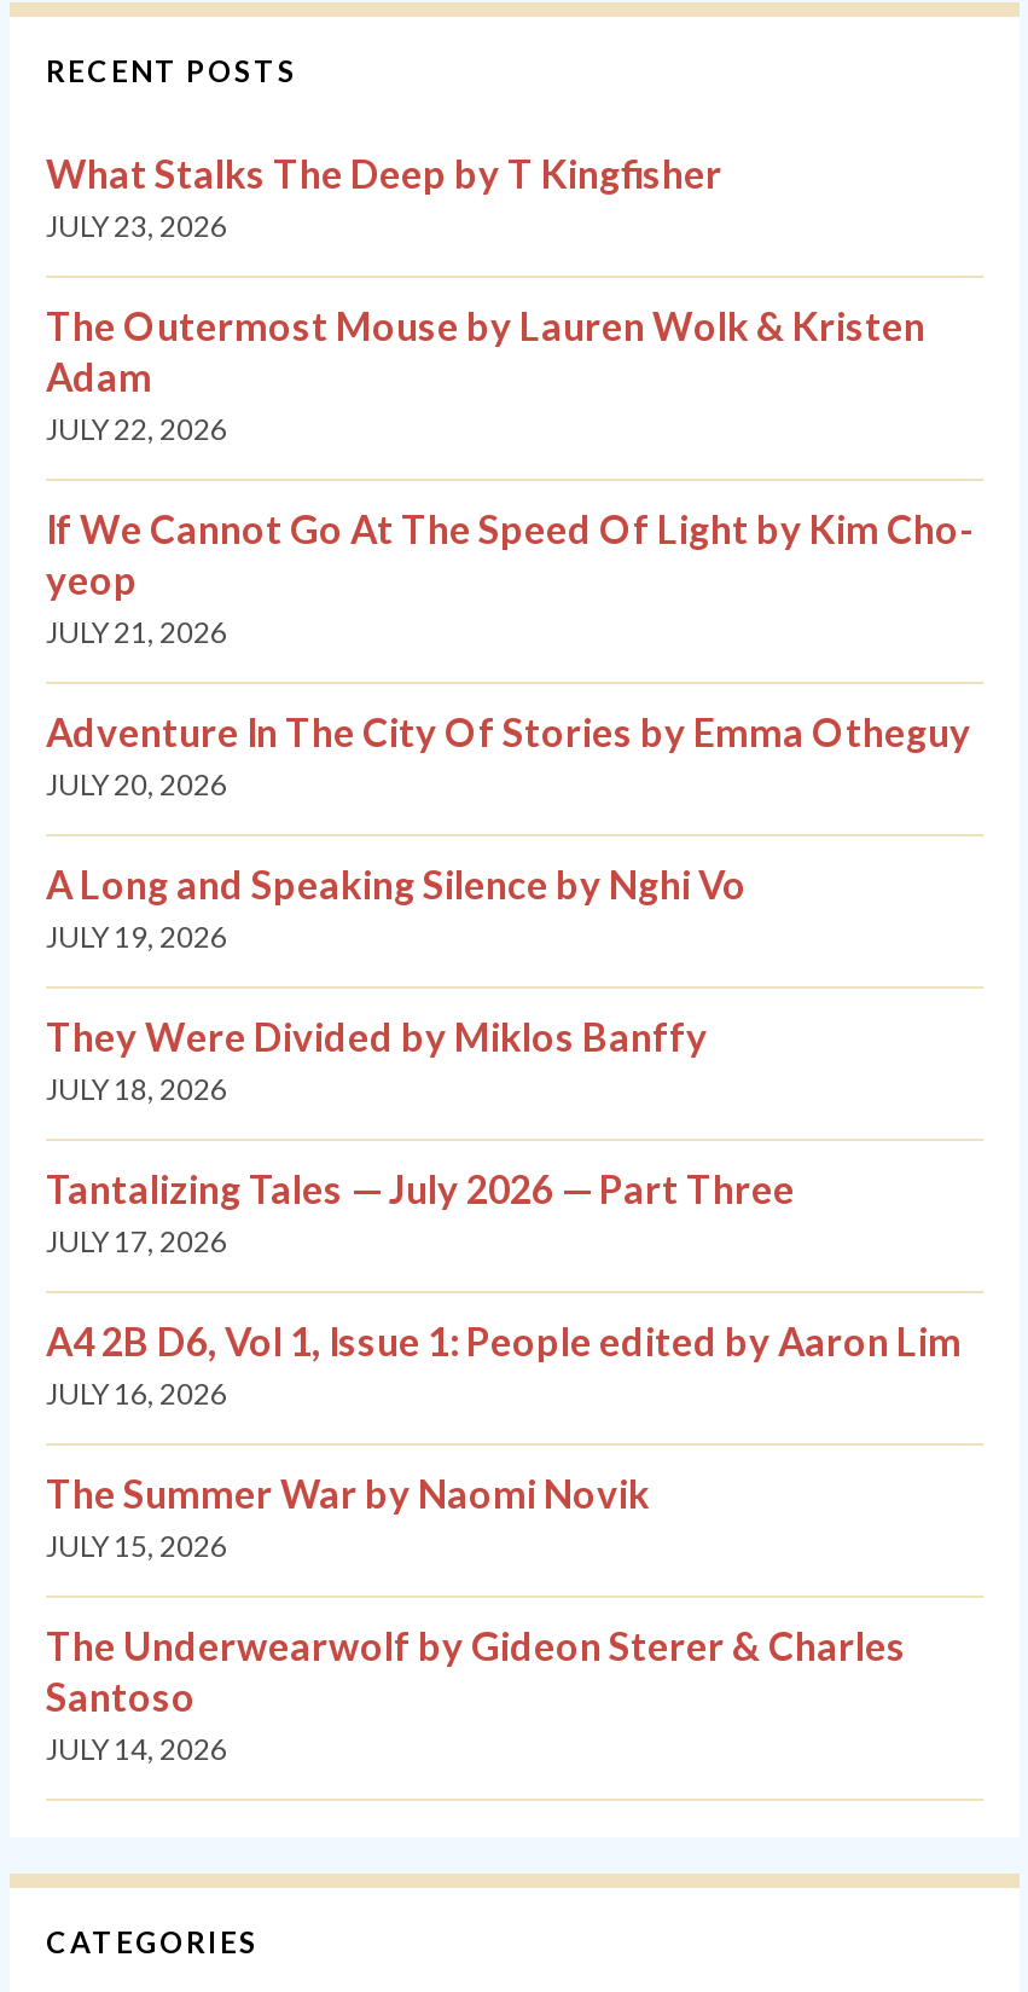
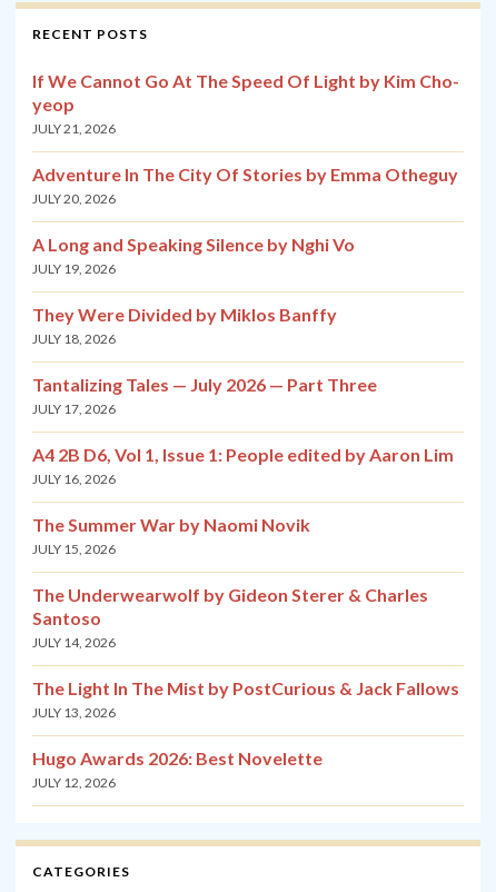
[46,150,925,447] What Stalks The Deep by T Kingfisher | JULY 23, 2026 | The Outermost Mouse by Lauren Wolk & Kristen | Adam | JULY 22, 2026 -> none
moved [46,505,974,1767] -> [32,70,459,651]: If We Cannot Go At The Speed Of Light by Kim Cho- | yeop | JULY 21, 2026 | ... | Santoso | JULY 14, 2026
none -> [32,677,459,791] The Light In The Mist by PostCurious & Jack Fallows | JULY 13, 2026 | Hugo Awards 2026: Best Novelette | JULY 12, 2026

